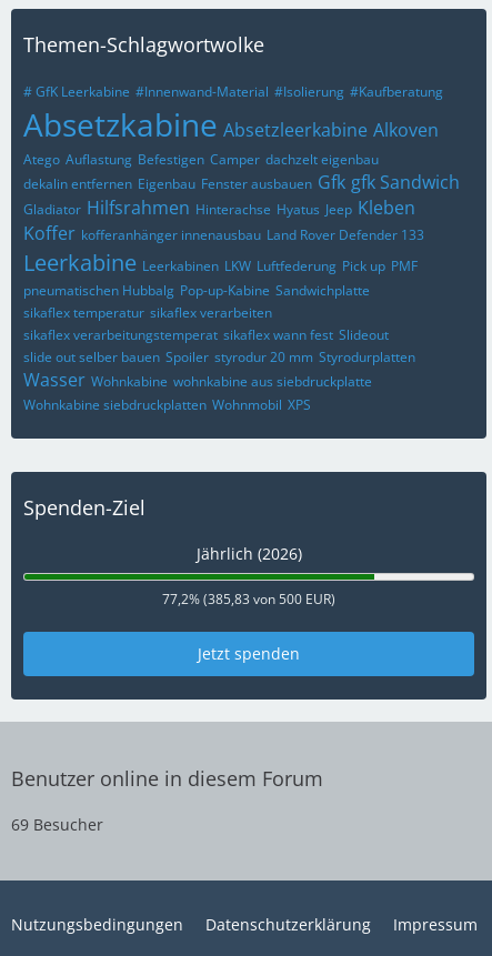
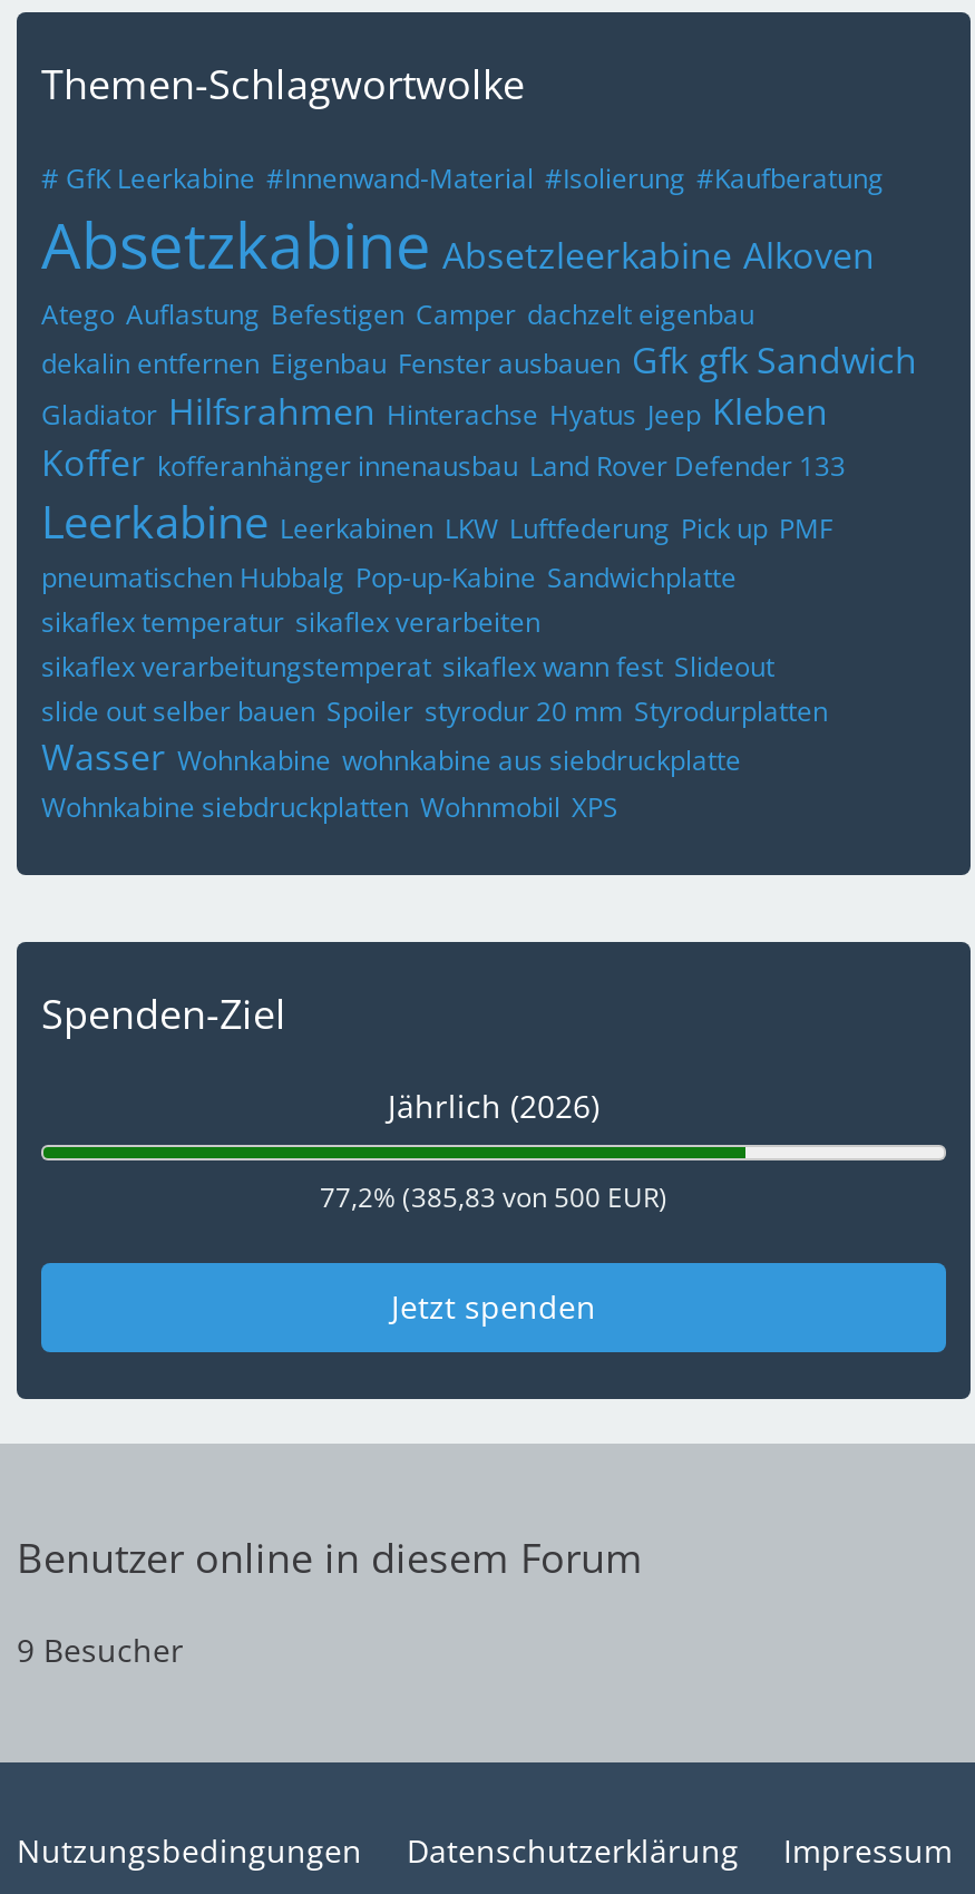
[11,814,103,835] 69 Besucher -> [17,1629,184,1671] 9 Besucher

